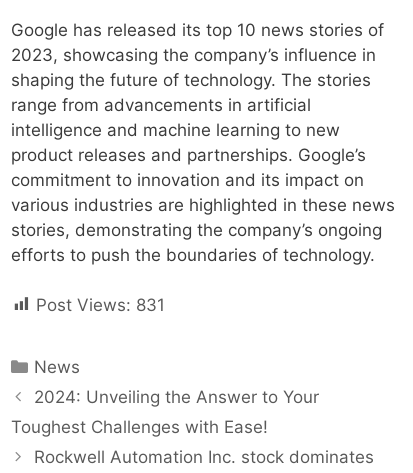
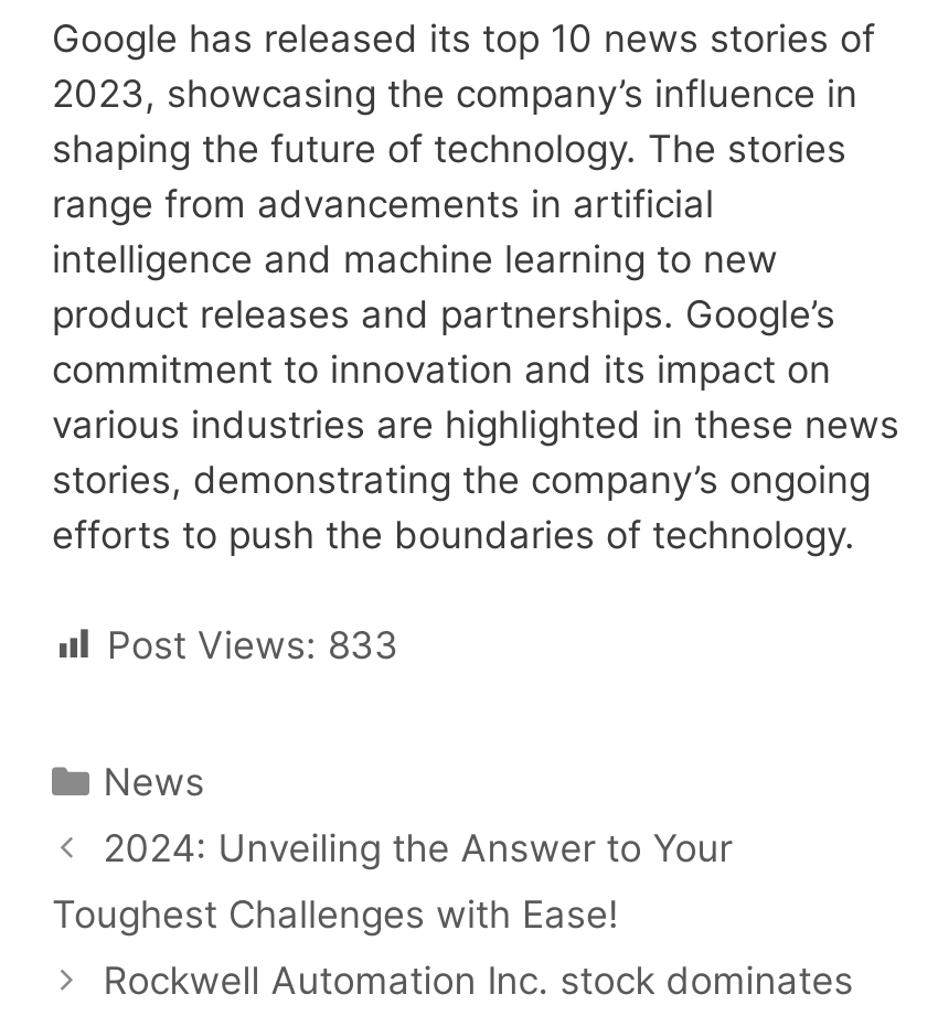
[36,295,165,315] Post Views: 831 -> [107,623,398,667] Post Views: 833

